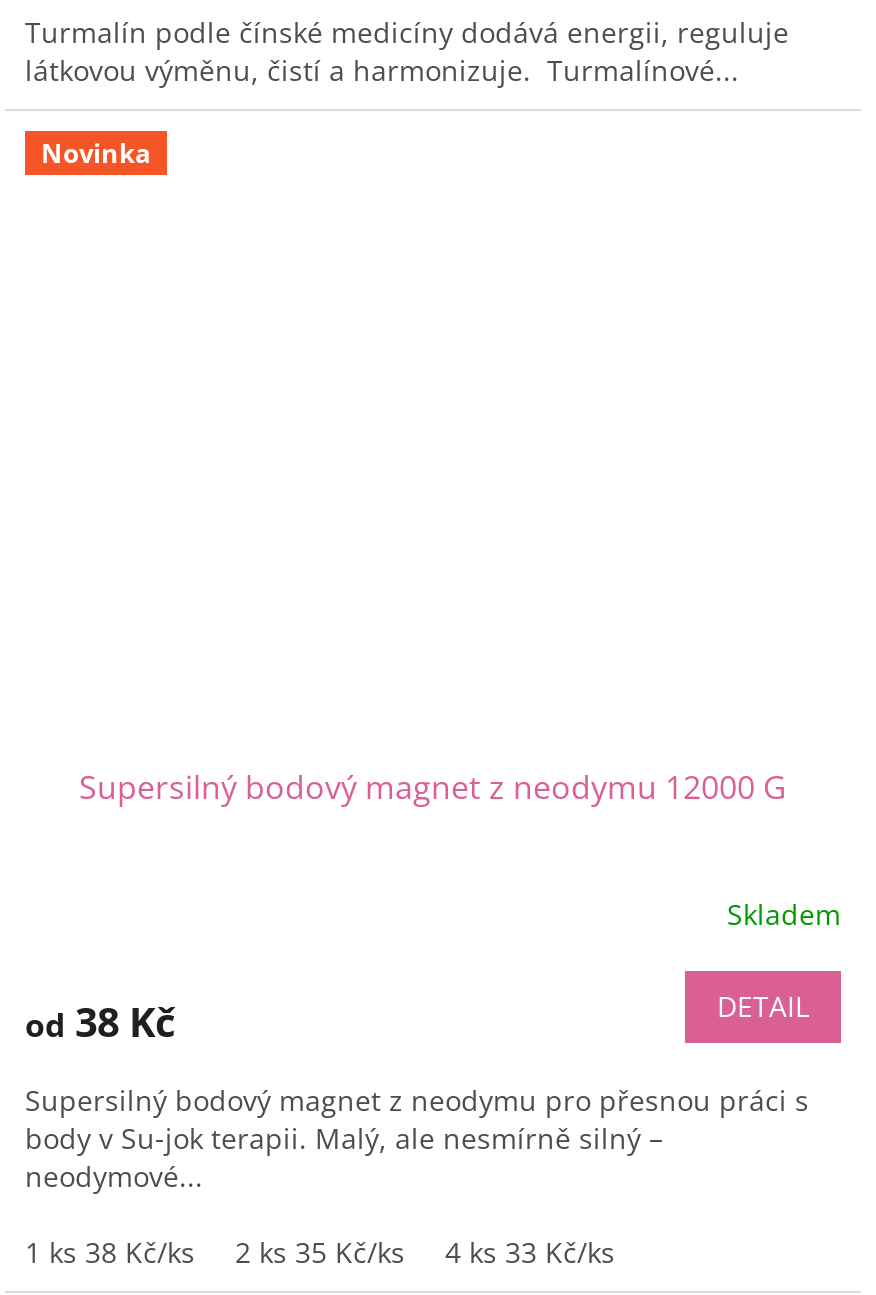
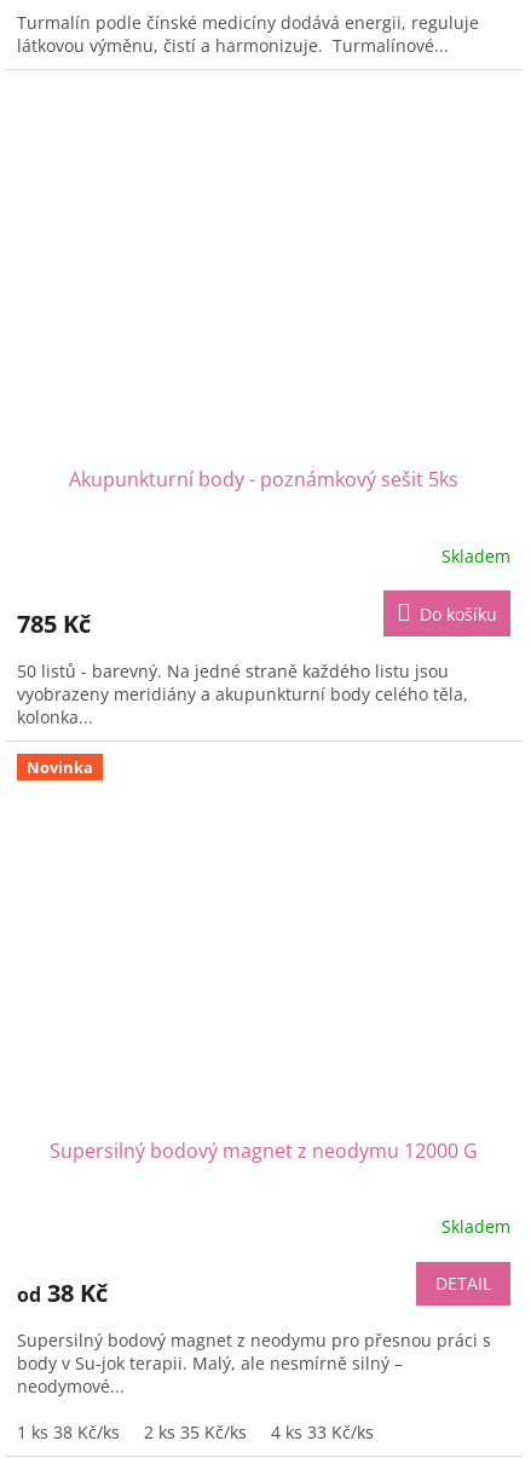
none -> [17,466,510,729] Akupunkturní body - poznámkový sešit 5ks | Skladem | 785 Kč | Do košíku | 50 listů - barevný. Na jedné straně každého listu jsou | vyobrazeny meridiány a akupunkturní body celého těla, | kolonka...

